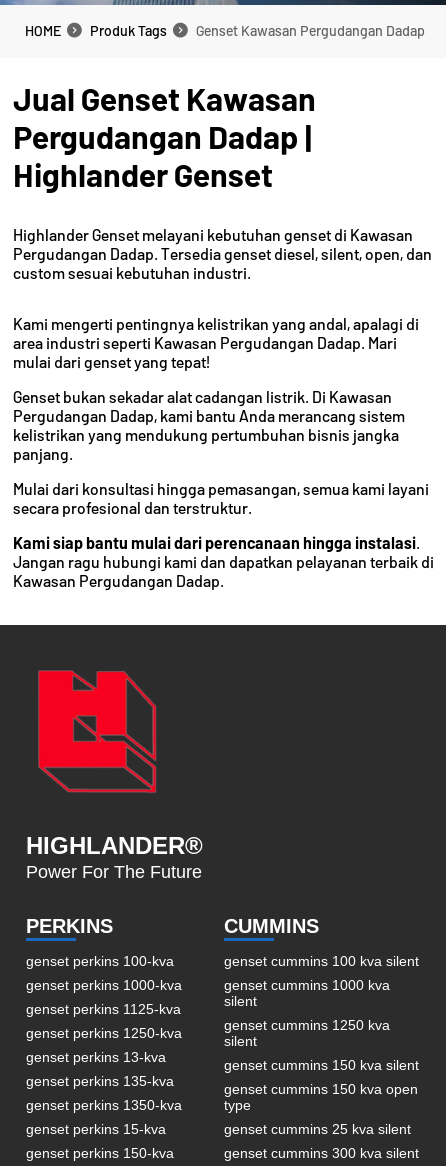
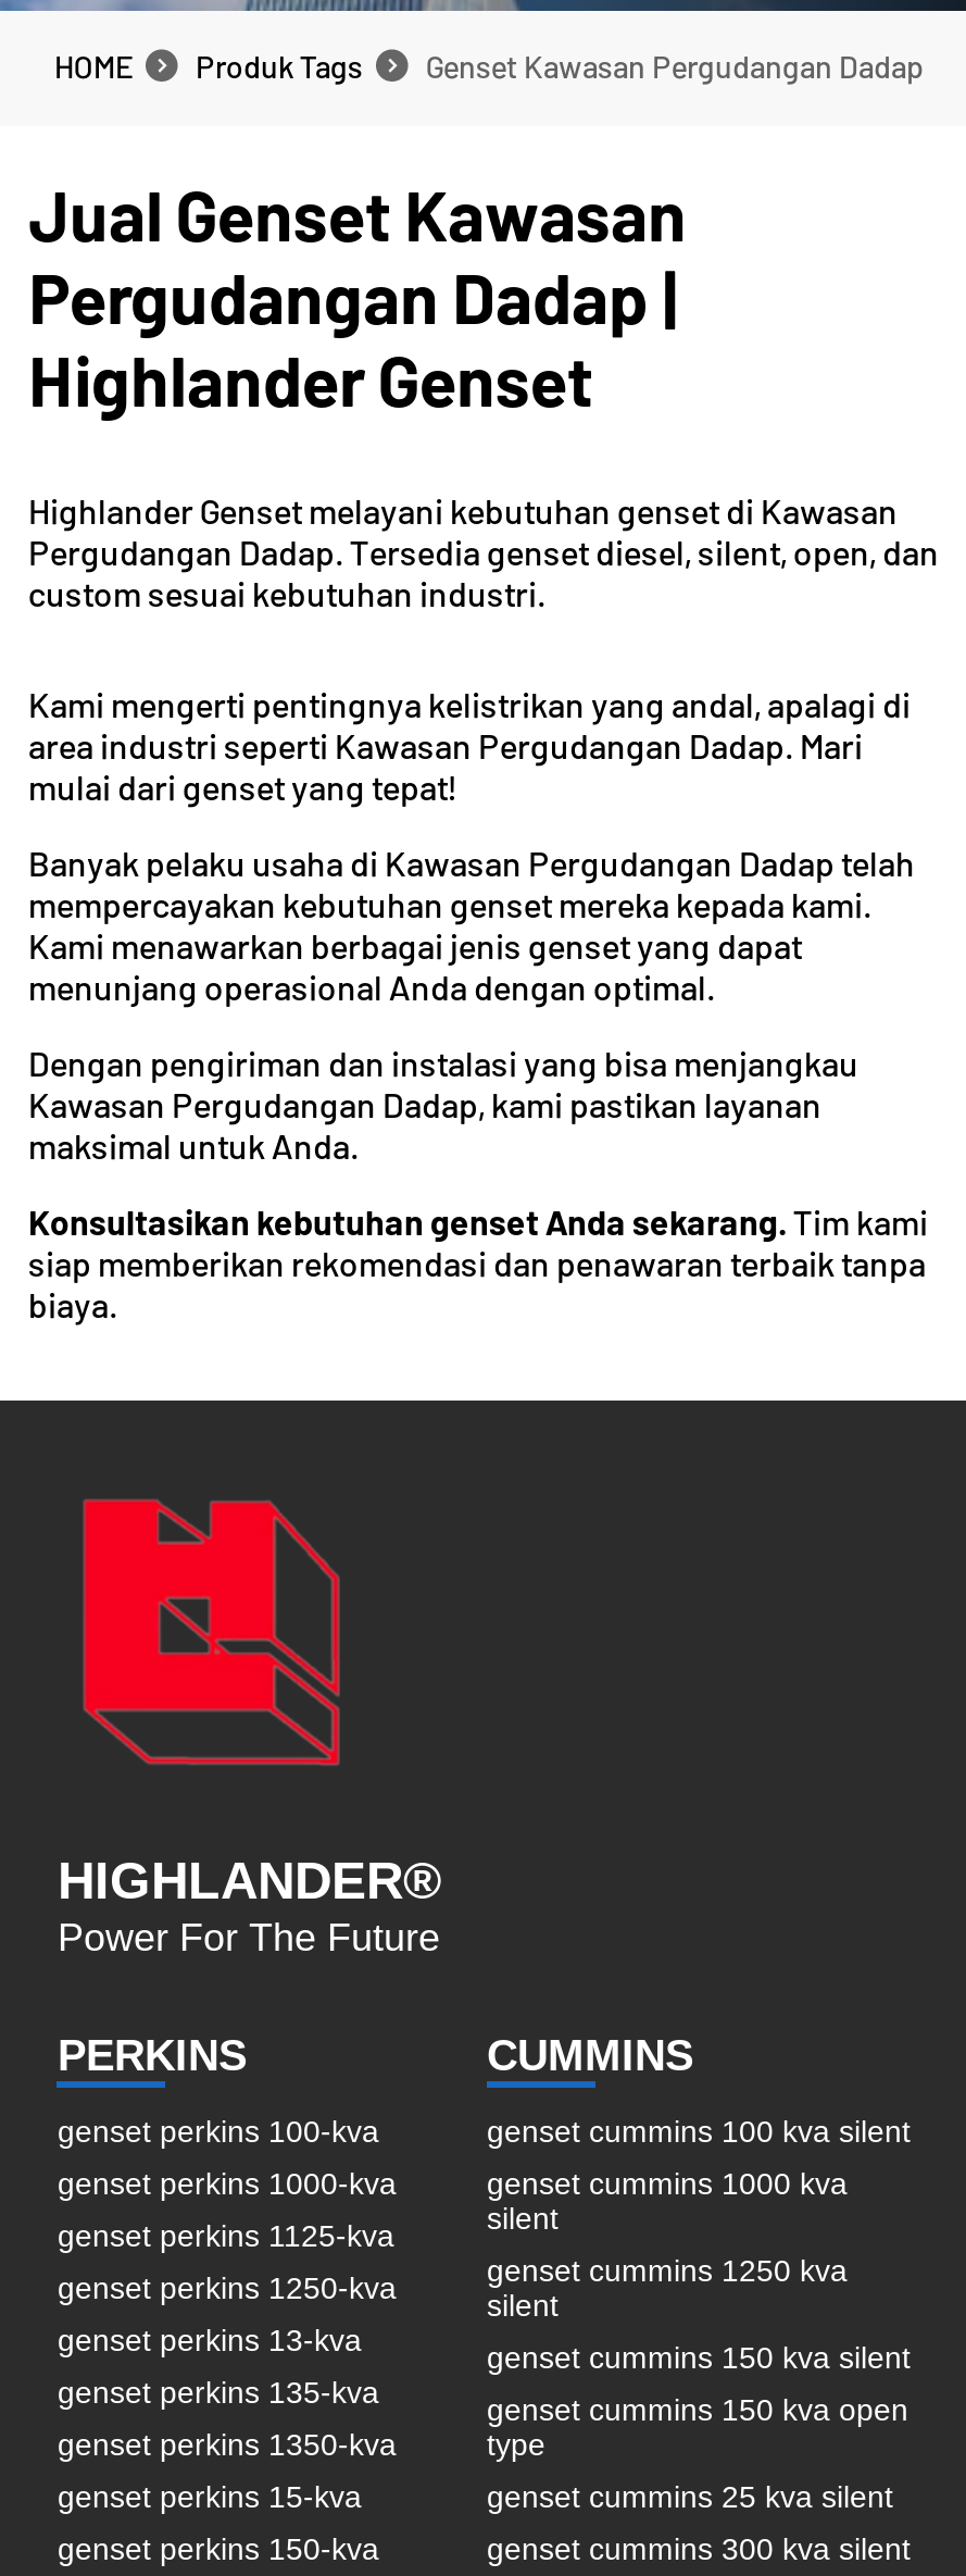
[13,387,405,463] Genset bukan sekadar alat cadangan listrik. Di Kawasan | Pergudangan Dadap, kami bantu Anda merancang sistem | kelistrikan yang mendukung pertumbuhan bisnis jangka | panjang. -> [28,841,915,1007] Banyak pelaku usaha di Kawasan Pergudangan Dadap telah | mempercayakan kebutuhan genset mereka kepada kami. | Kami menawarkan berbagai jenis genset yang dapat | menunjang operasional Anda dengan optimal.
[13,479,429,517] Mulai dari konsultasi hingga pemasangan, semua kami layani | secara profesional dan terstruktur. -> [28,1041,858,1165] Dengan pengiriman dan instalasi yang bisa menjangkau | Kawasan Pergudangan Dadap, kami pastikan layanan | maksimal untuk Anda.
[13,533,434,590] Kami siap bantu mulai dari perencanaan hingga instalasi. | Jangan ragu hubungi kami dan dapatkan pelayanan terbaik di | Kawasan Pergudangan Dadap. -> [28,1200,928,1324] Konsultasikan kebutuhan genset Anda sekarang. Tim kami | siap memberikan rekomendasi dan penawaran terbaik tanpa | biaya.

